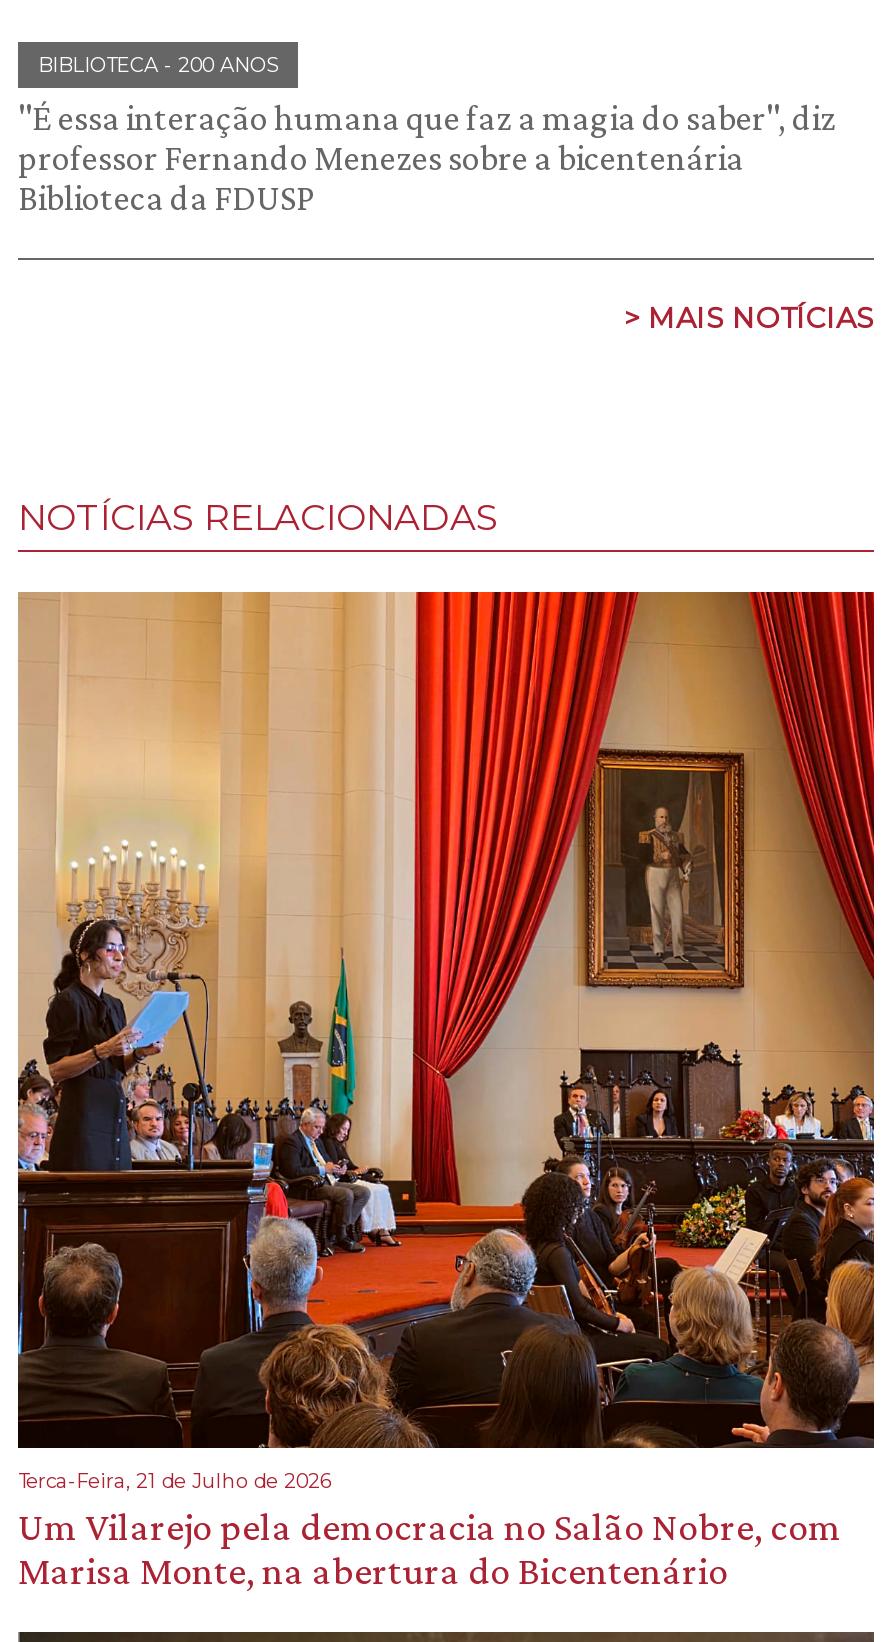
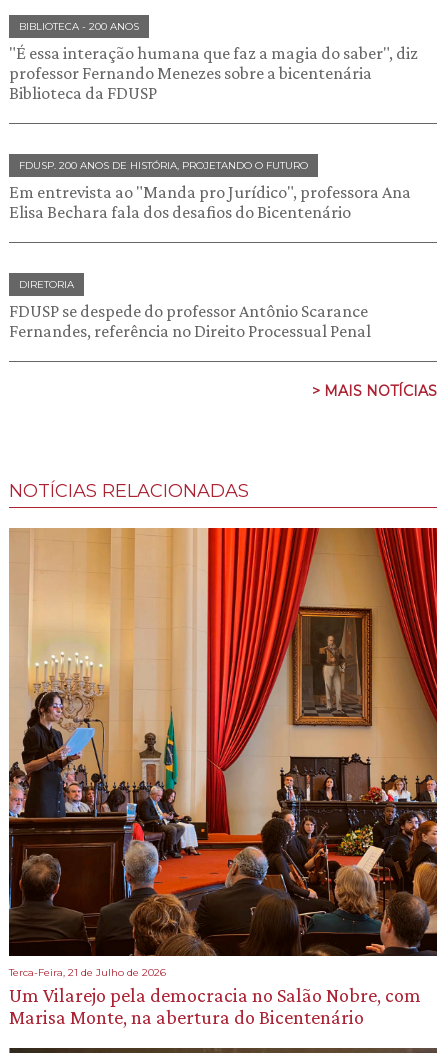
none -> [9,159,411,222] FDUSP. 200 ANOS DE HISTÓRIA, PROJETANDO O FUTURO | Em entrevista ao "Manda pro Jurídico", professora Ana | Elisa Bechara fala dos desafios do Bicentenário
none -> [9,278,371,341] DIRETORIA | FDUSP se despede do professor Antônio Scarance | Fernandes, referência no Direito Processual Penal

